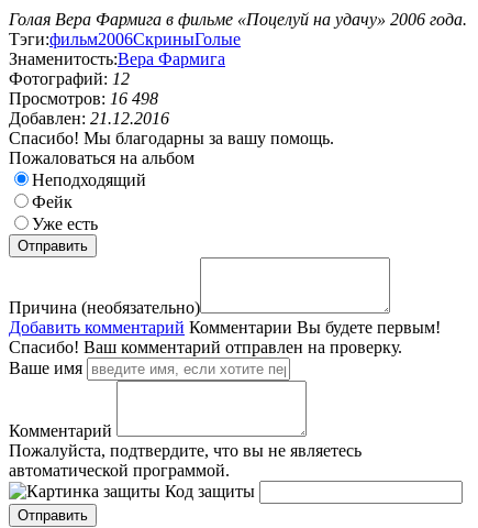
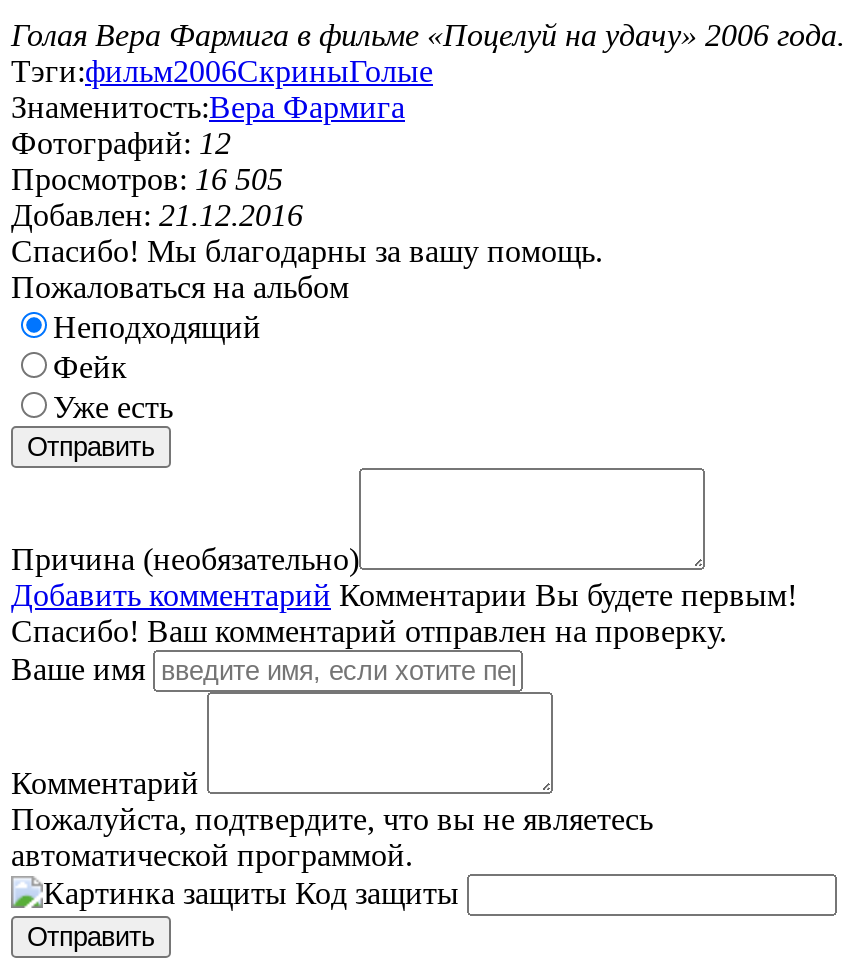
[9,89,158,108] Просмотров: 16 498 -> [11,162,283,196] Просмотров: 16 505

